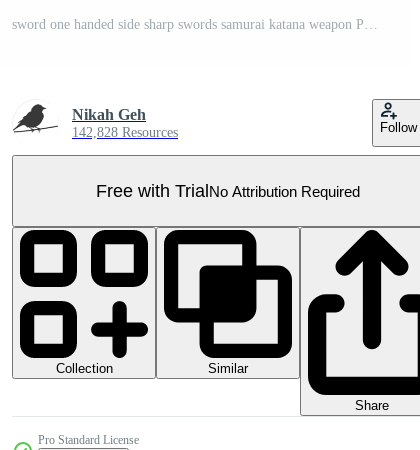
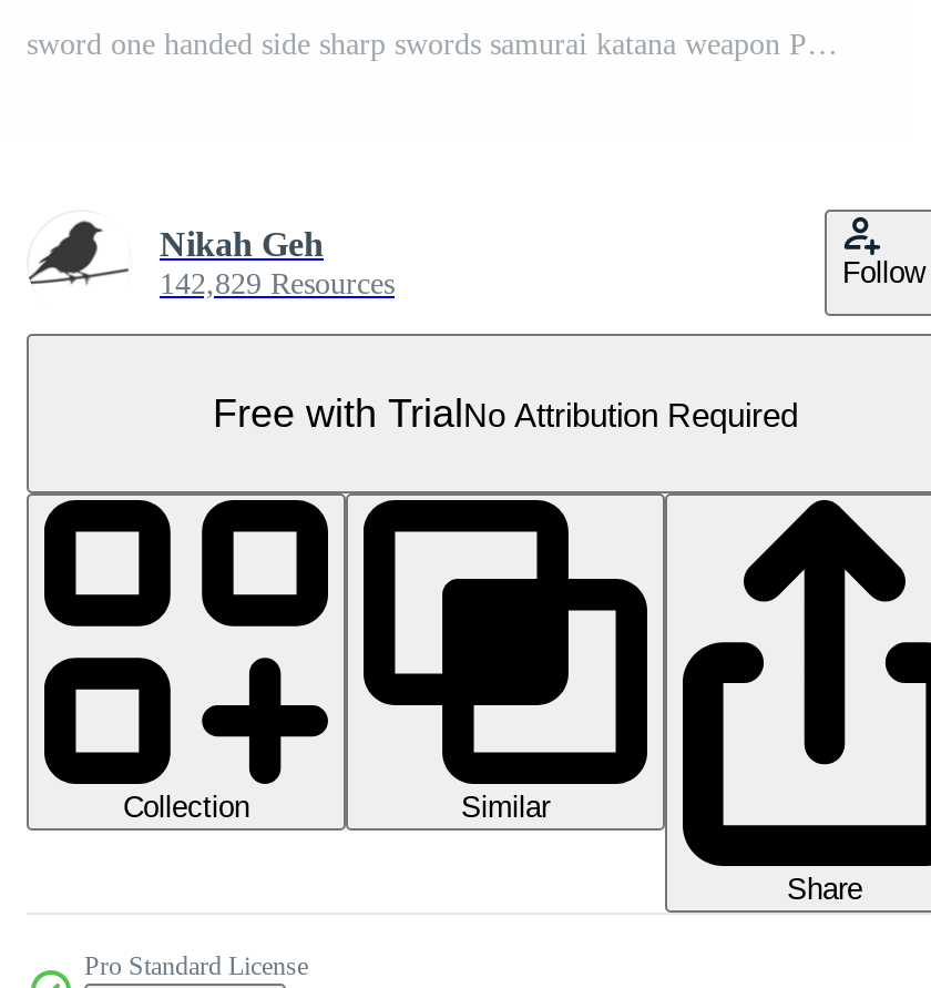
[72,125,178,140] 142,828 Resources -> [160,267,395,301] 142,829 Resources

